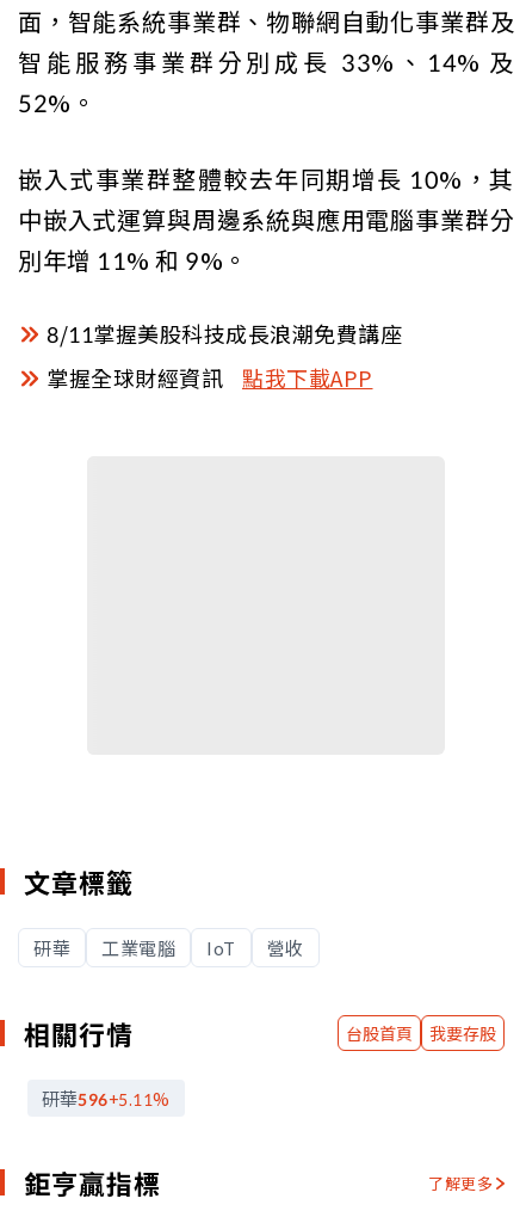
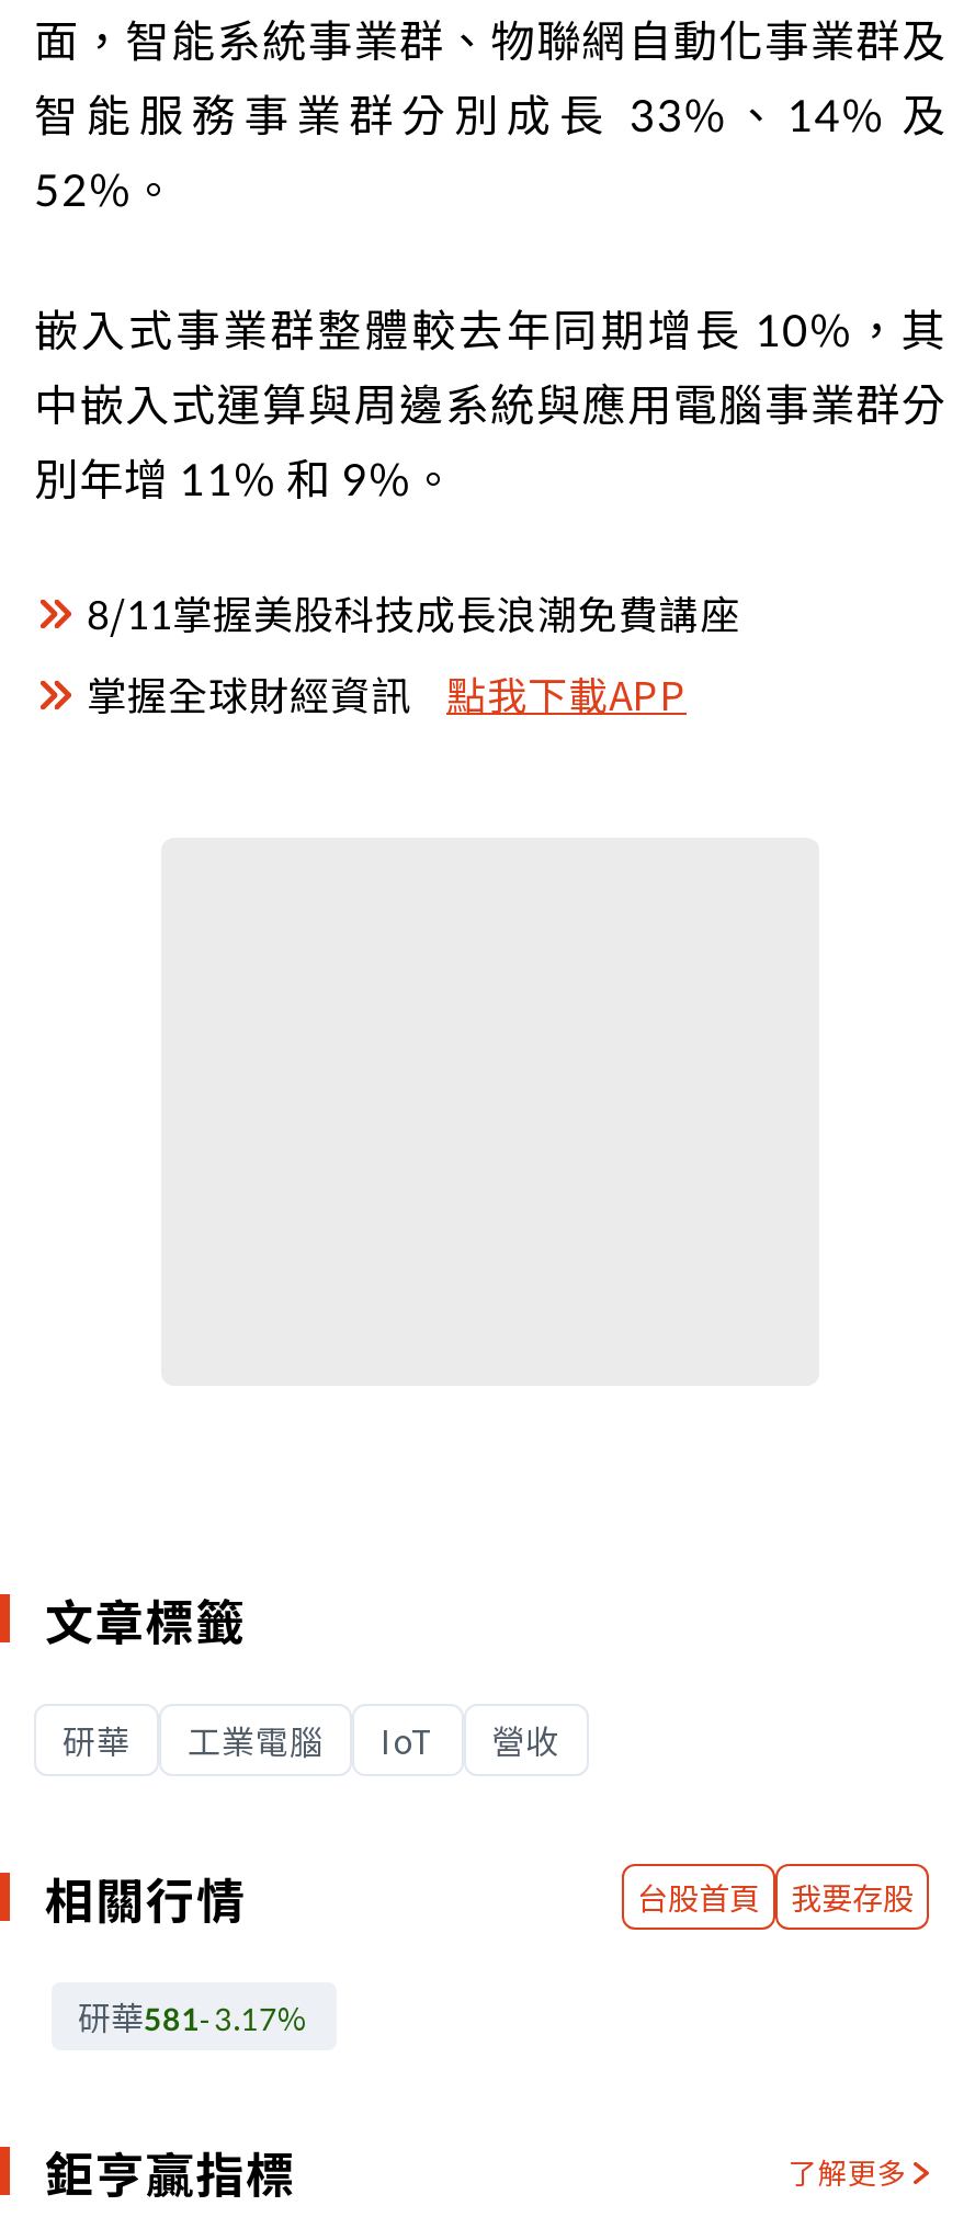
[42,1086,170,1111] 研華596+5.11% -> [78,1994,309,2040] 研華581-3.17%

